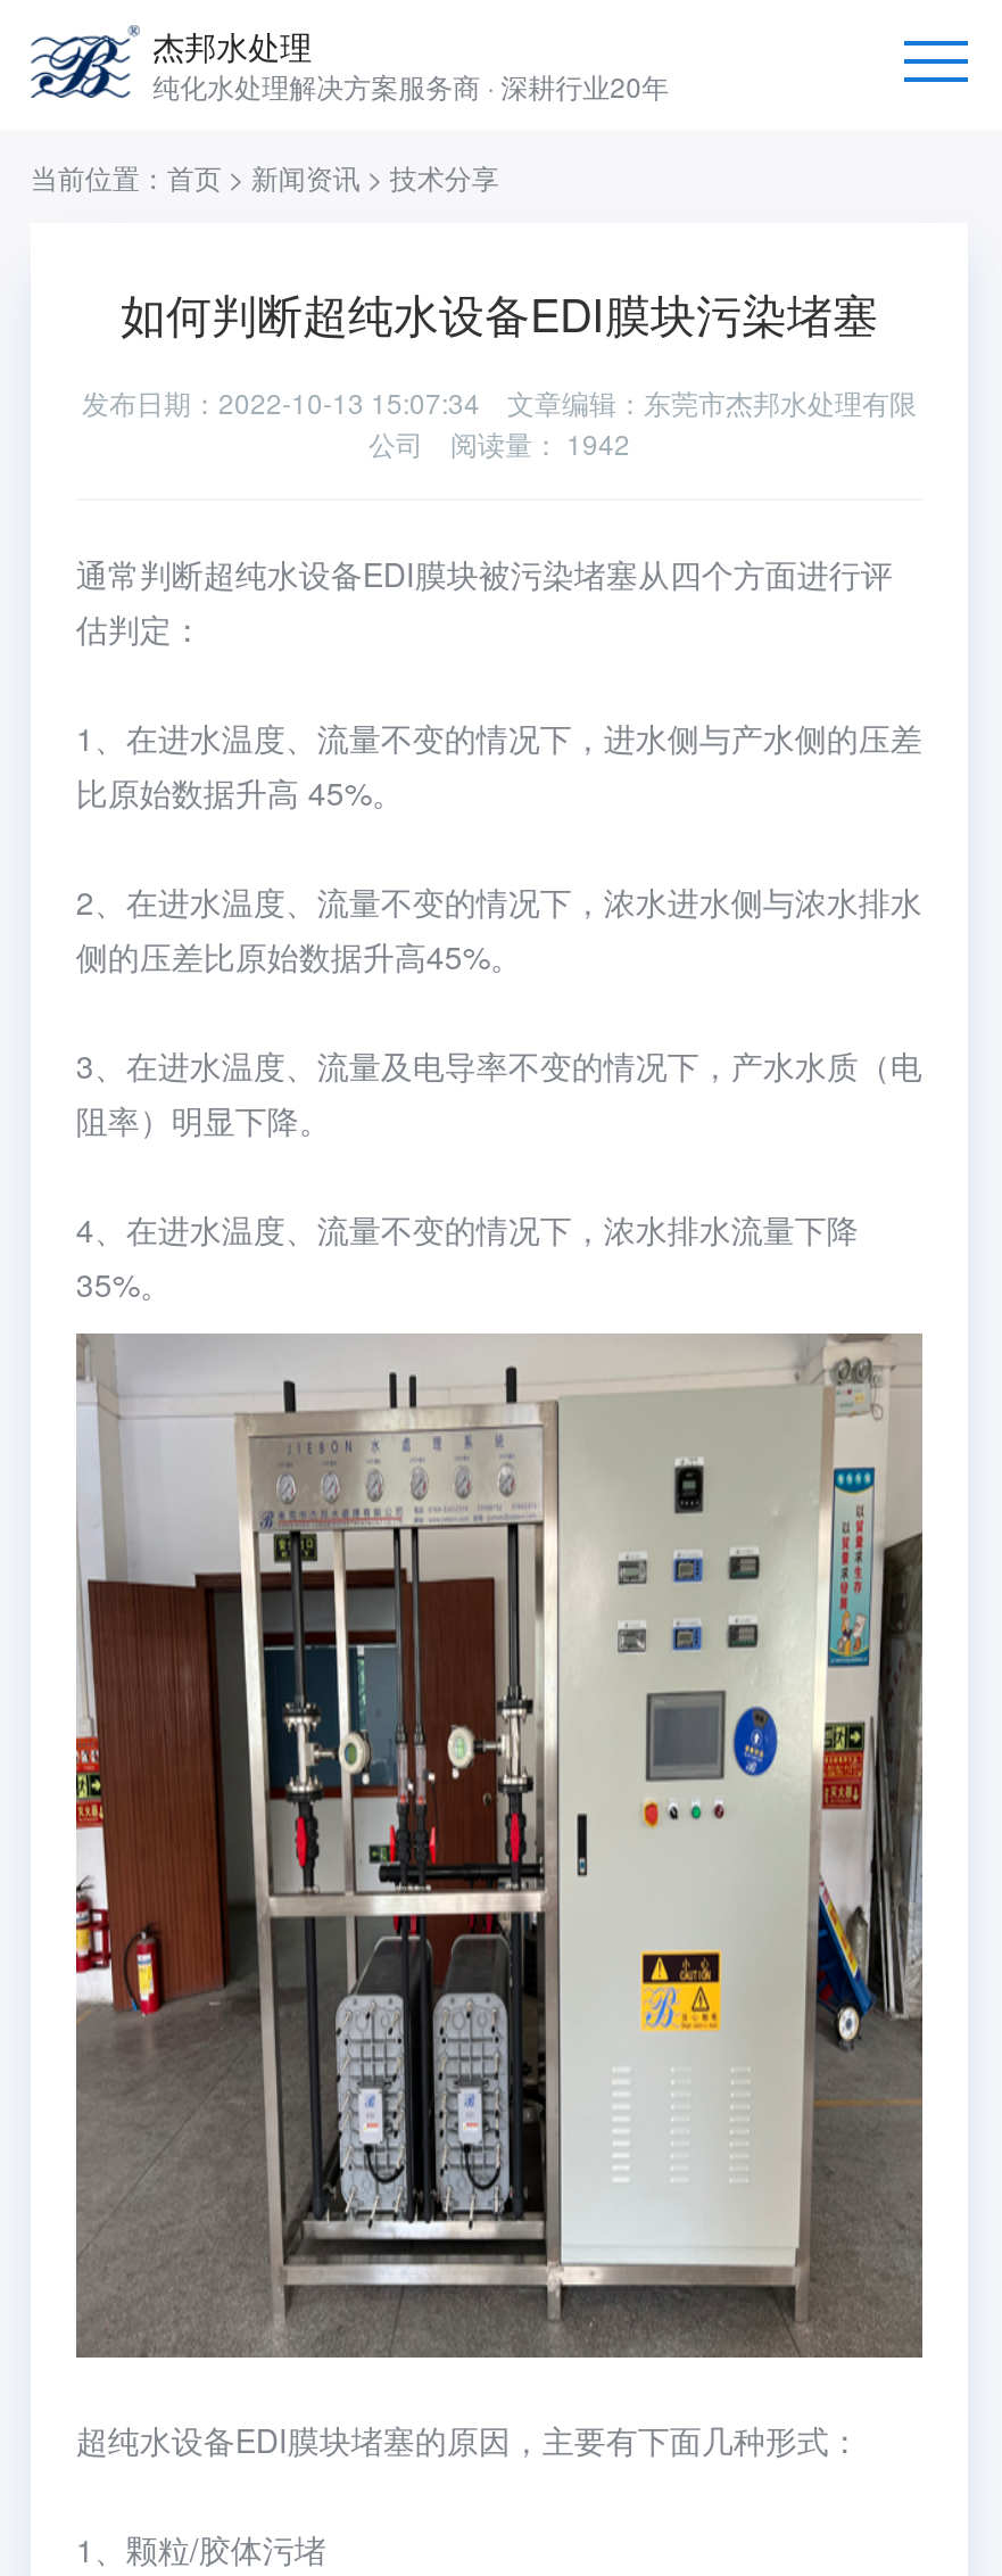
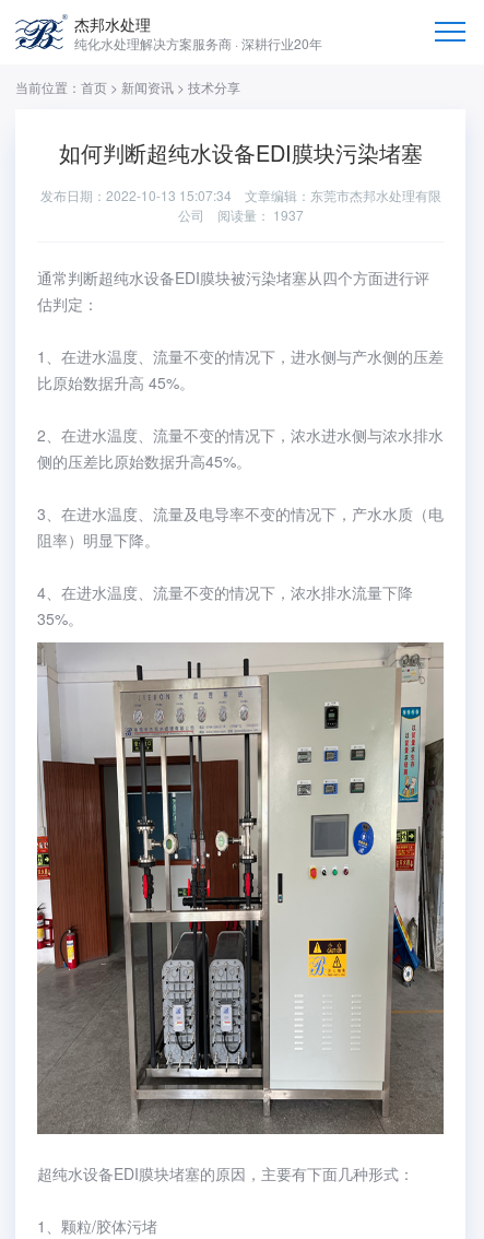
[368,423,630,462] 公司 阅读量：1942 -> [178,205,303,224] 公司 阅读量：1937

